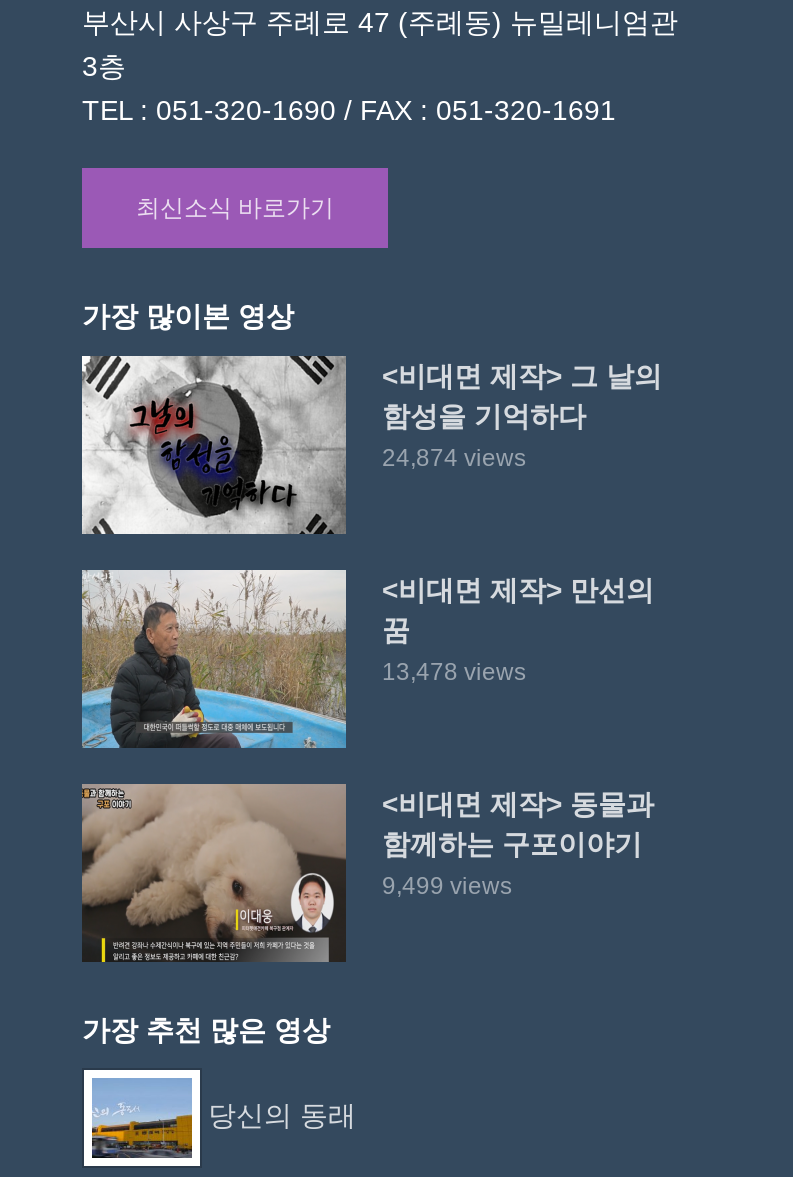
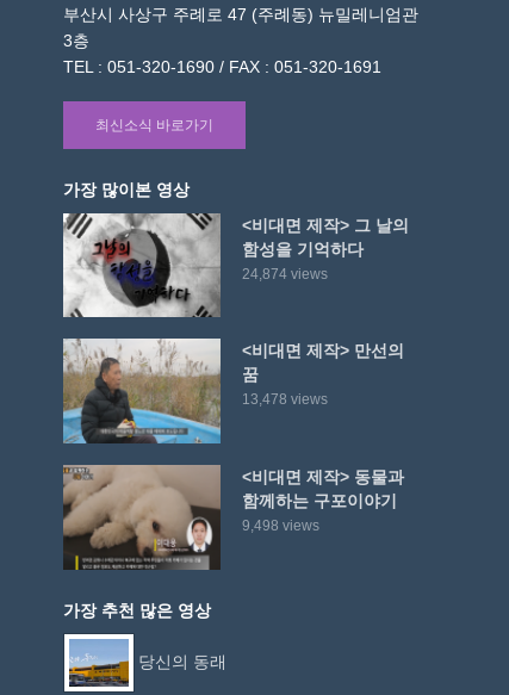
[382,873,512,901] 9,499 views -> [242,517,319,534] 9,498 views

